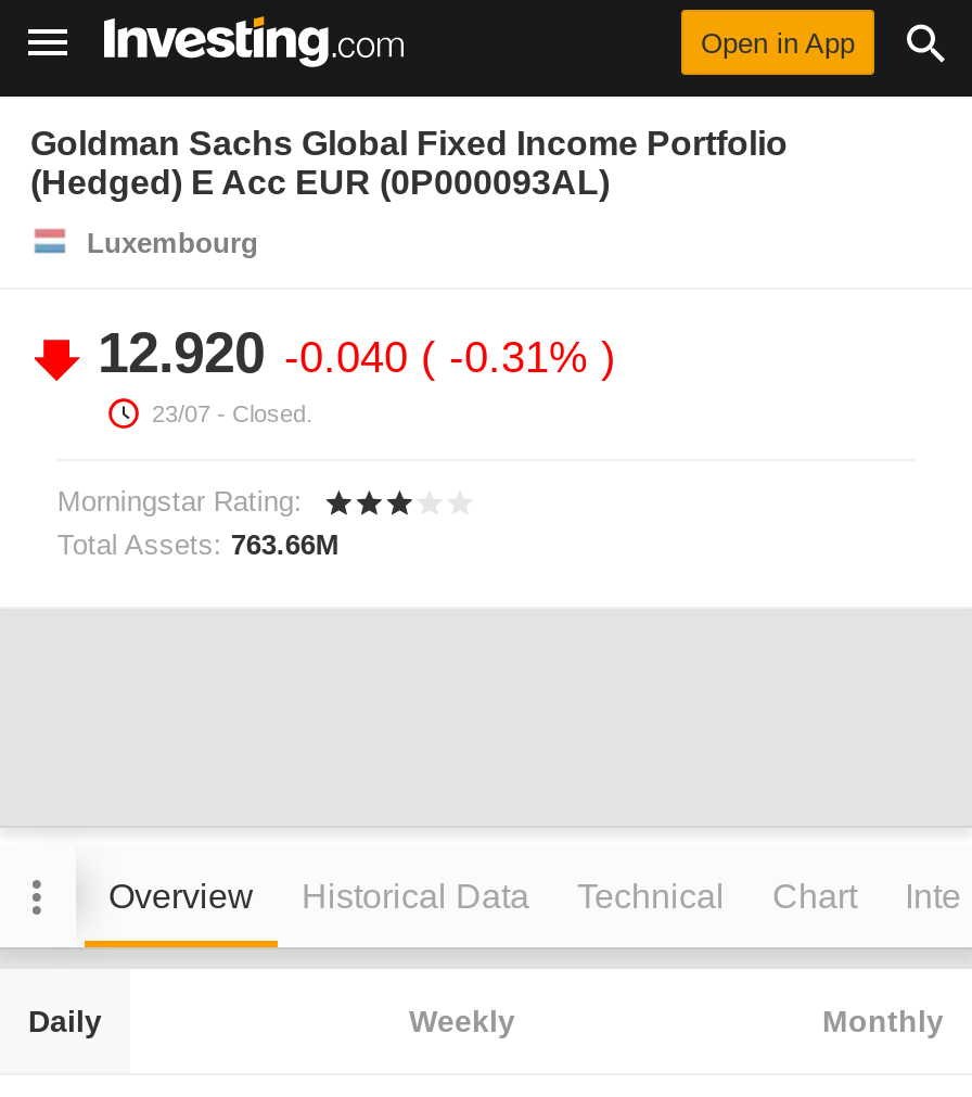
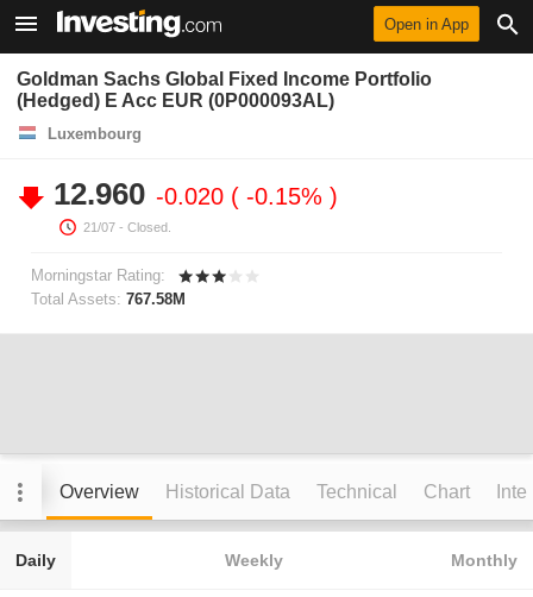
[98,320,601,385] 12.920 -0.040 -0.31% -> [54,176,330,212] 12.960 -0.020 -0.15%
[152,400,312,426] 23/07 - Closed. -> [83,220,171,234] 21/07 - Closed.
[57,529,339,561] Total Assets: 763.66M -> [31,290,186,308] Total Assets: 767.58M

